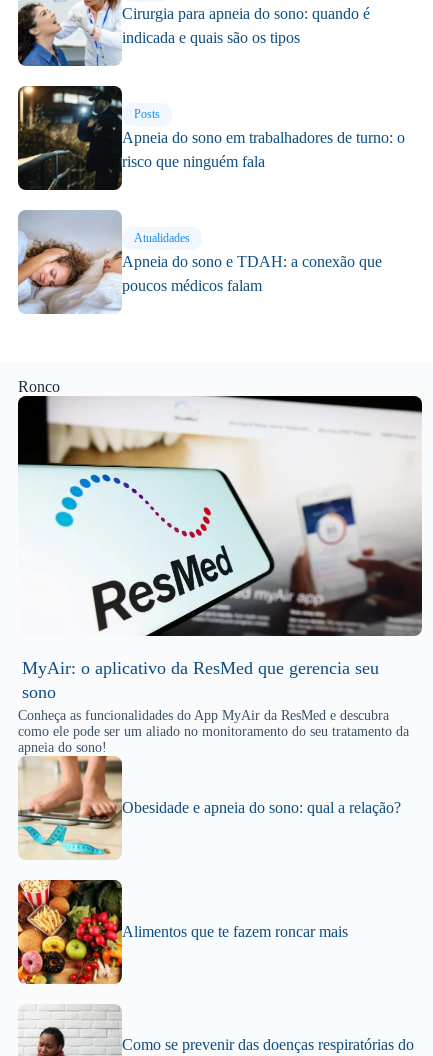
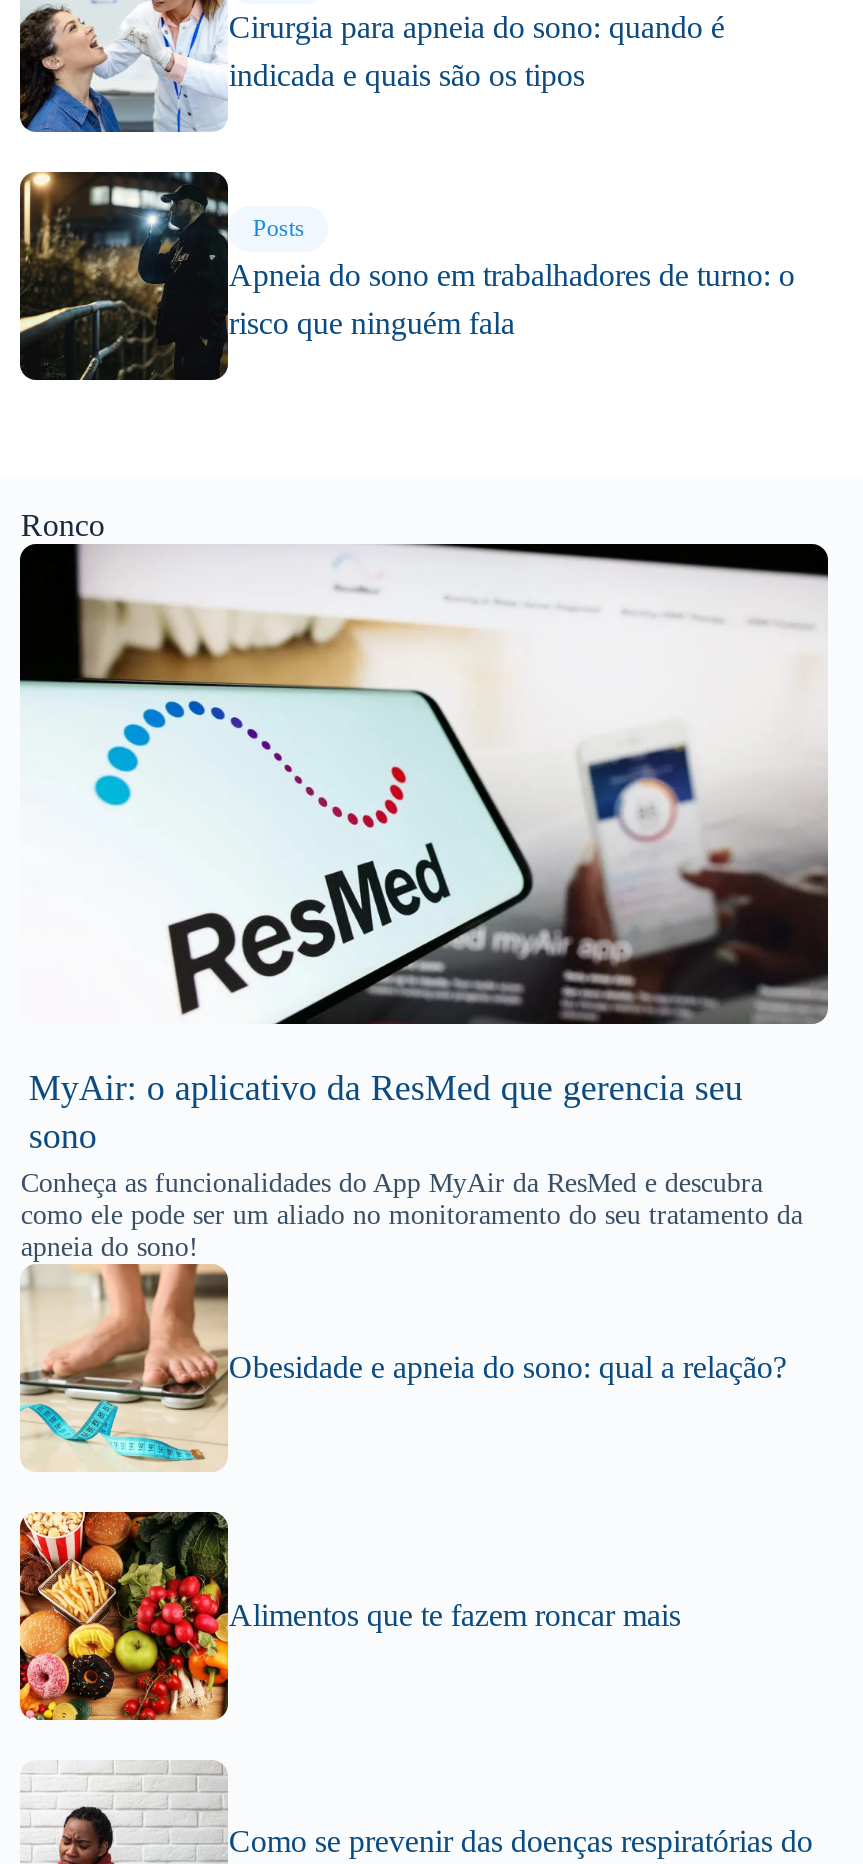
[17,210,382,315] [image] | Atualidades | Apneia do sono e TDAH: a conexão que | poucos médicos falam -> none

